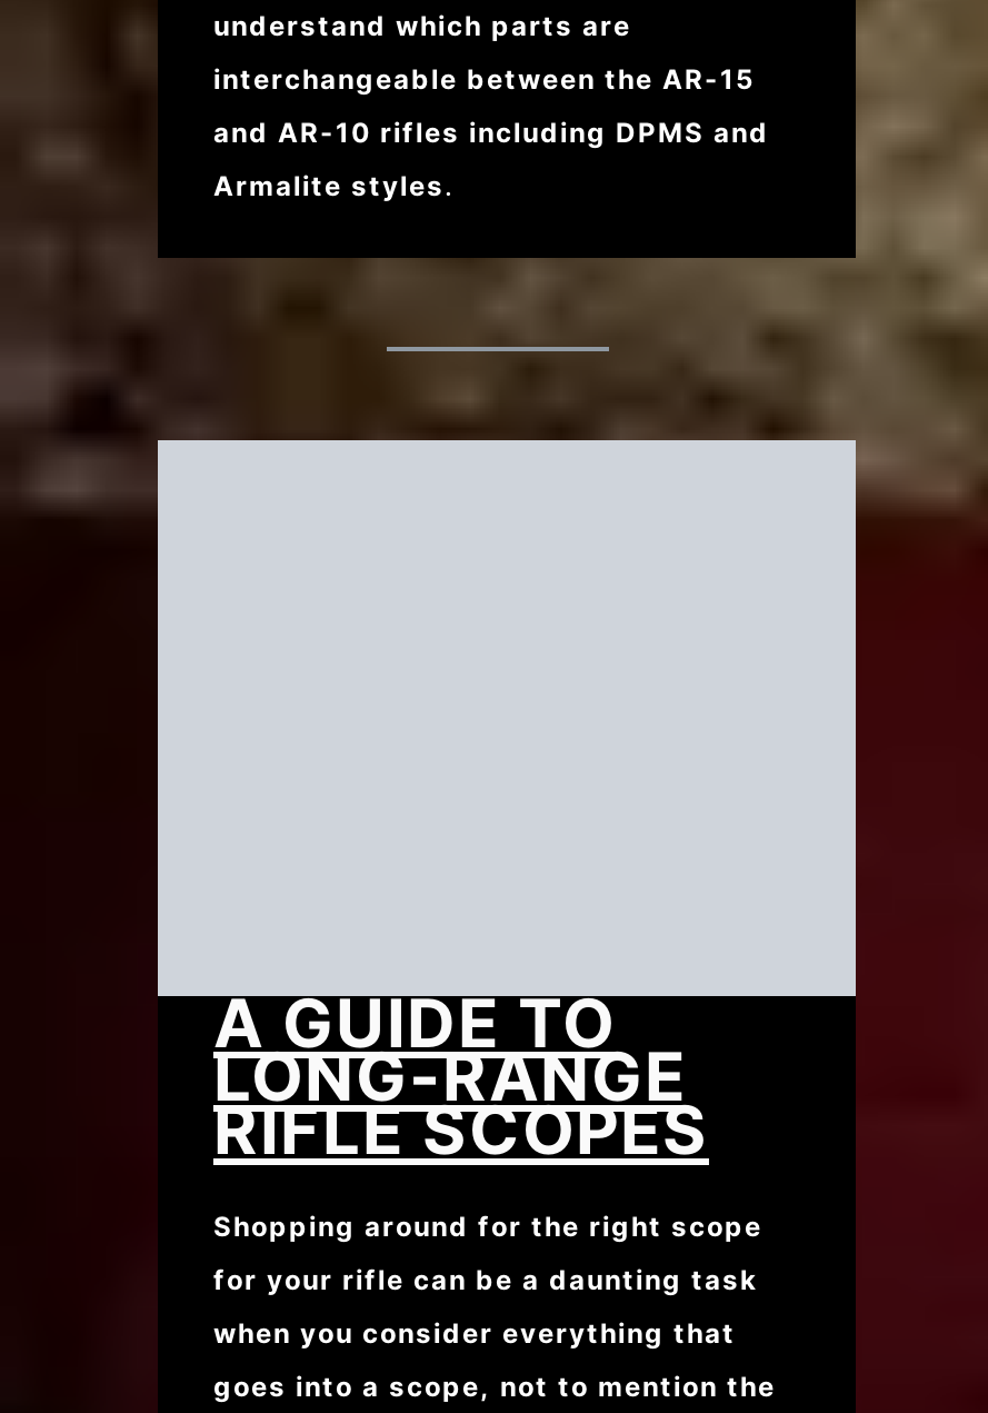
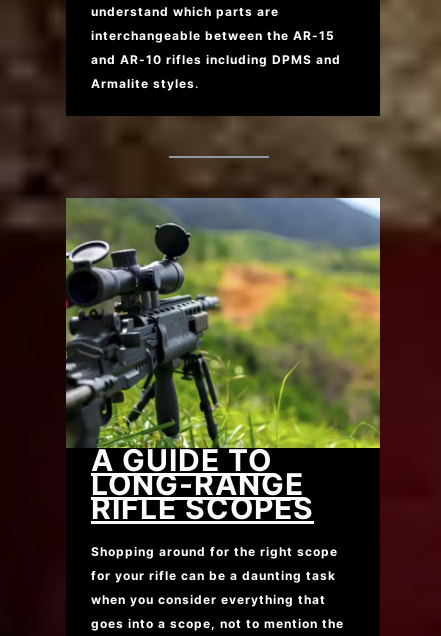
none -> [65,197,381,449] [image]

